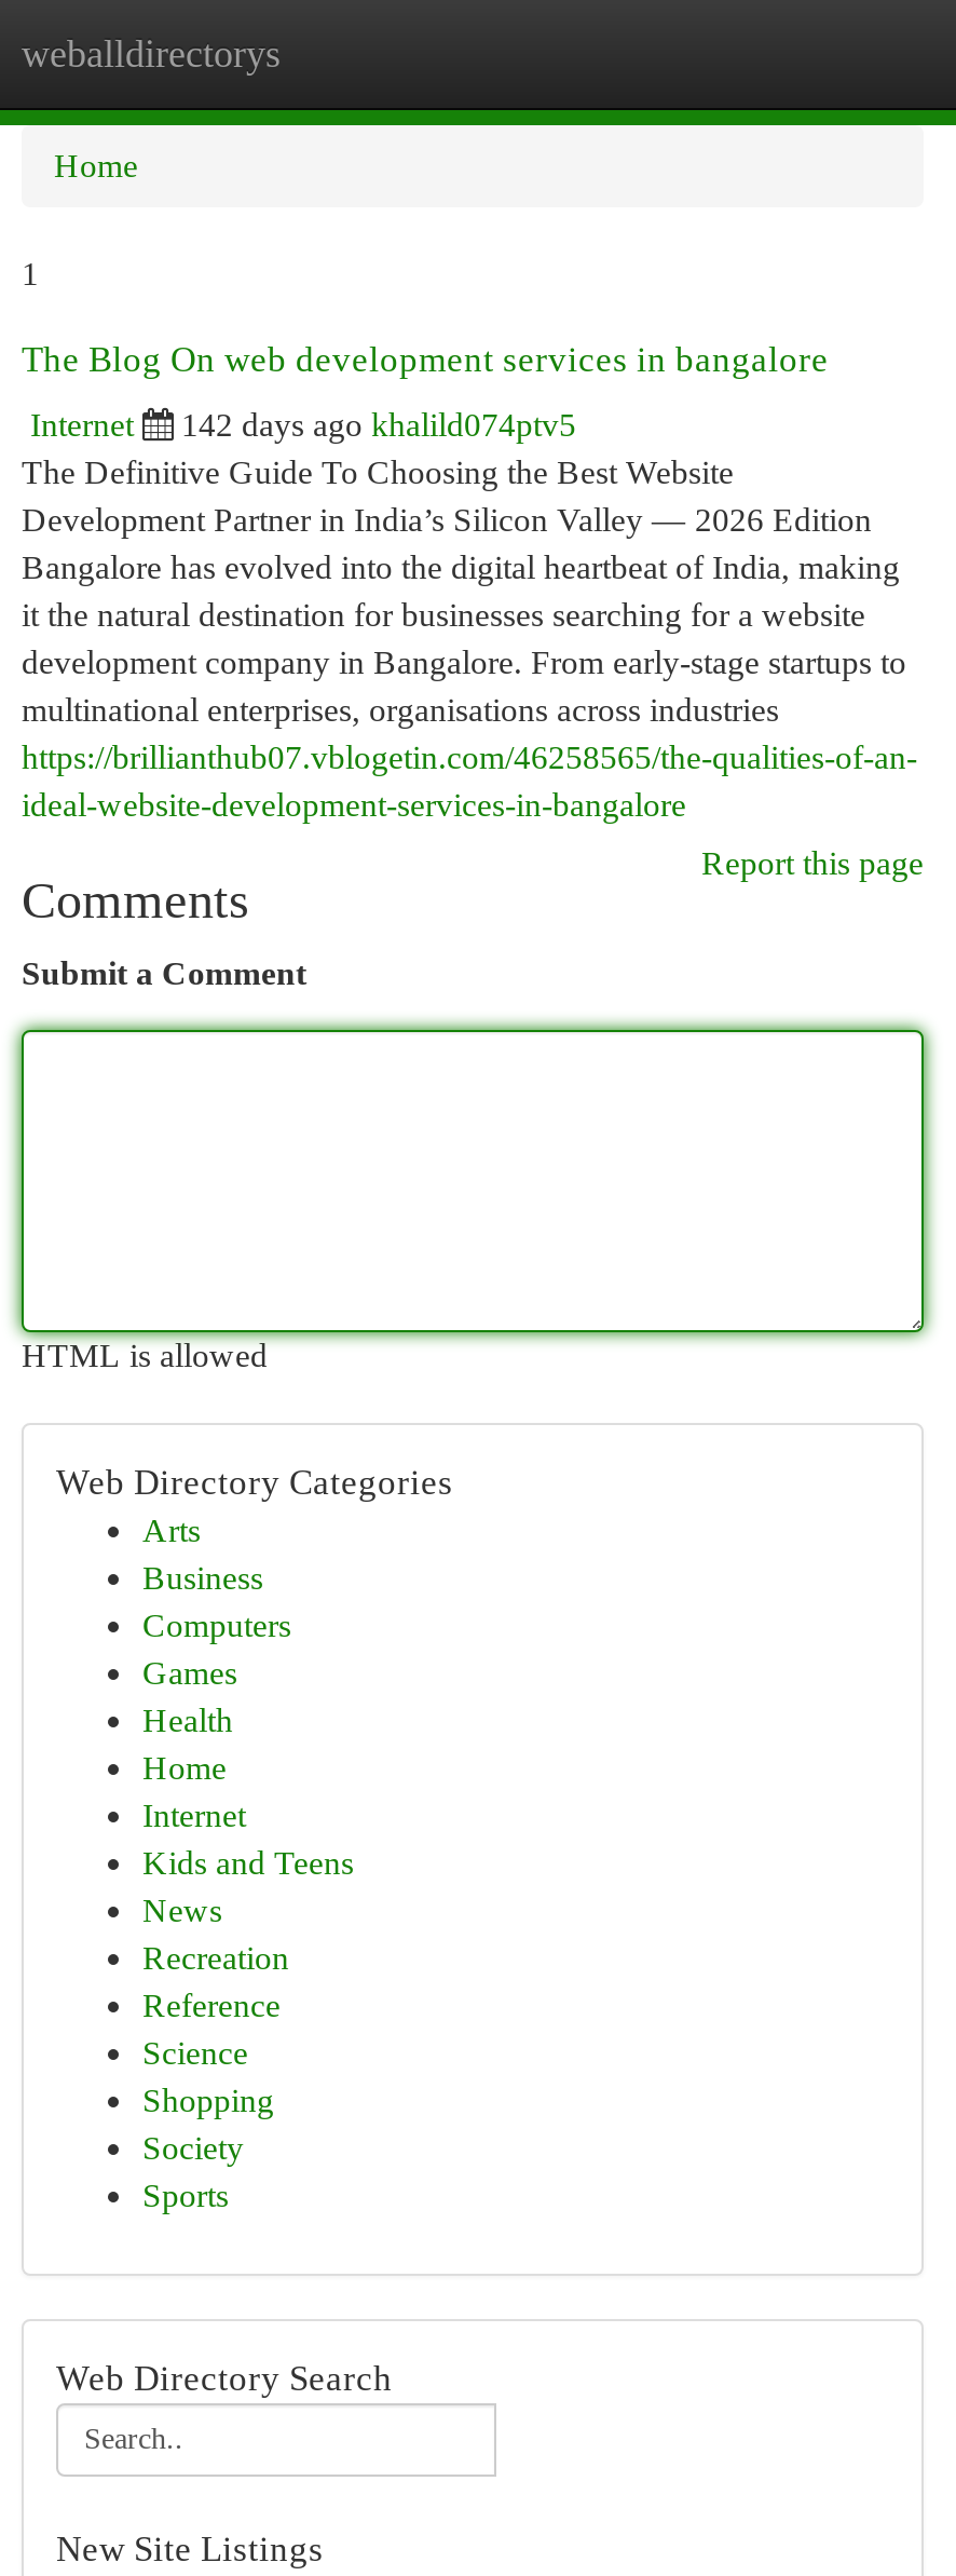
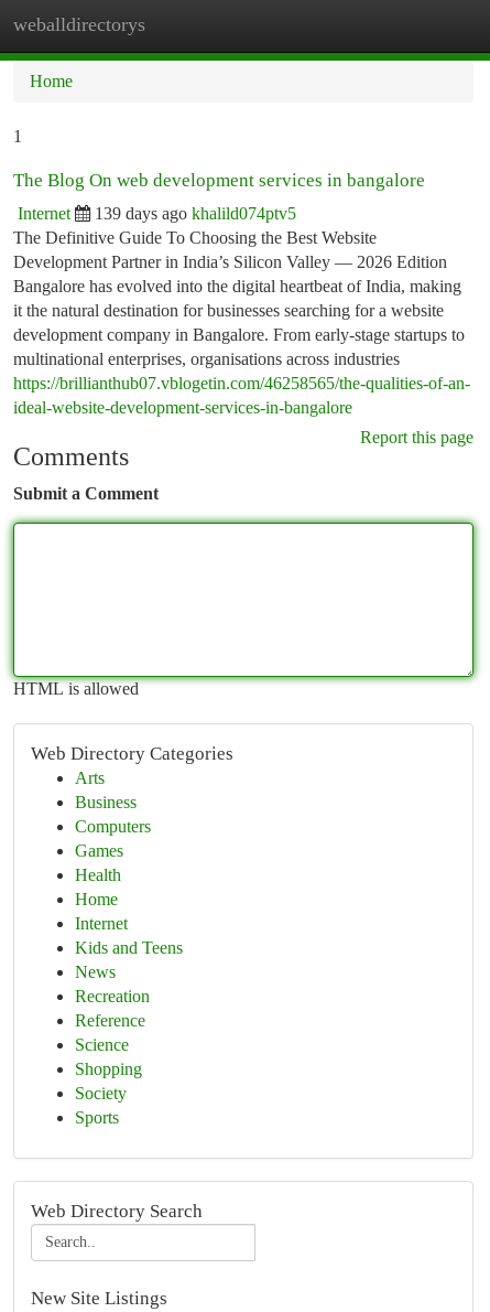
[181,406,576,443] 142 days ago khalild074ptv5 -> [95,204,296,223] 139 days ago khalild074ptv5

